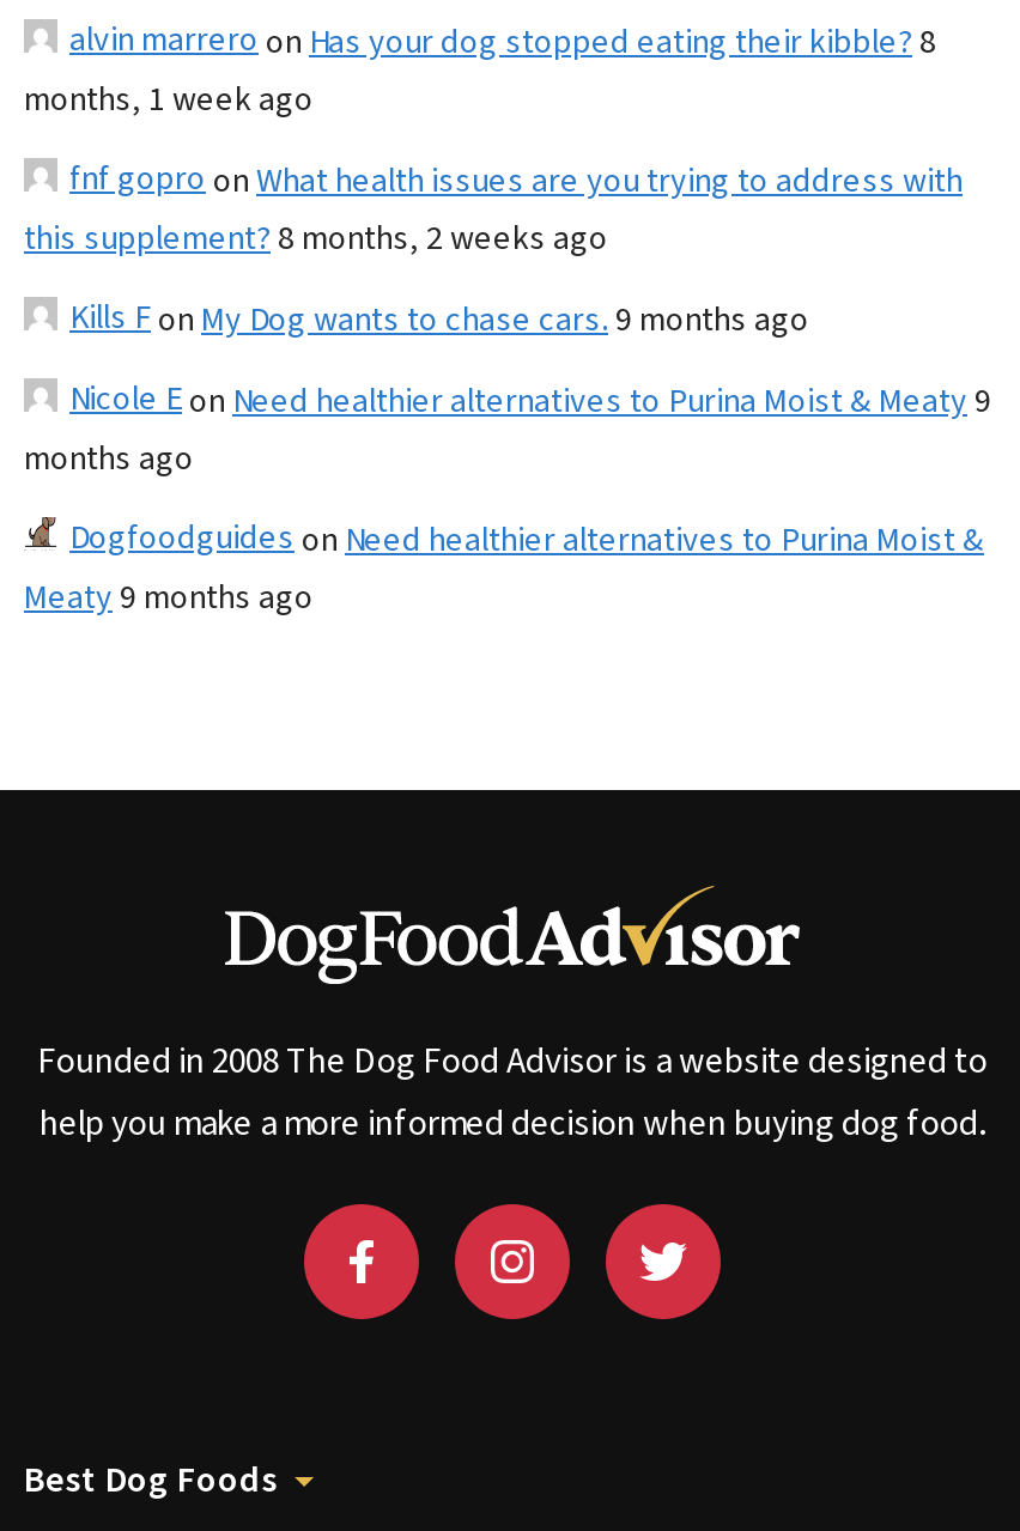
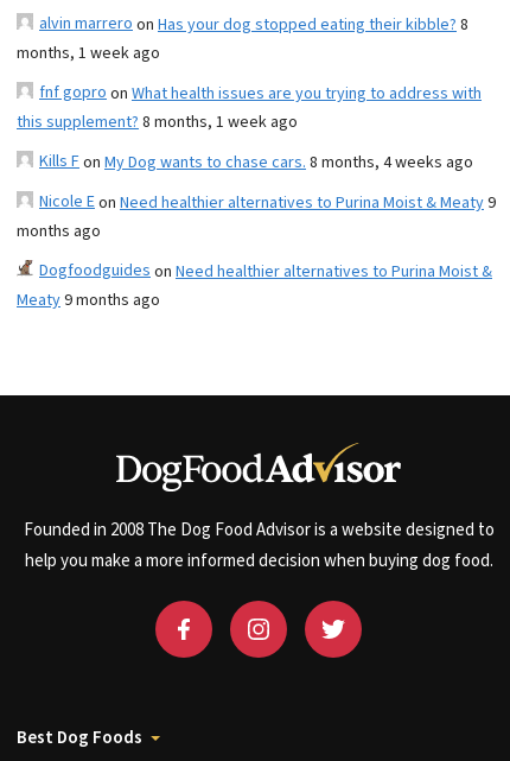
[24,215,608,263] this supplement? 8 months, 2 weeks ago -> [17,110,298,134] this supplement? 8 months, 1 week ago
[69,294,809,344] Kills Fon My Dog wants to chase cars. 9 months ago -> [39,149,473,174] Kills Fon My Dog wants to chase cars. 8 months, 4 weeks ago

